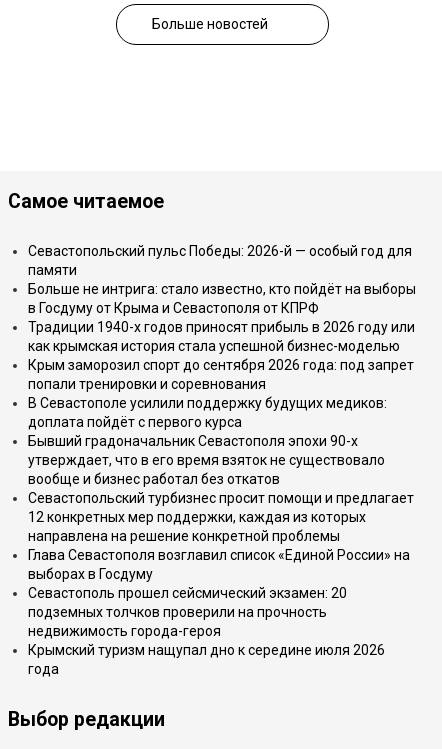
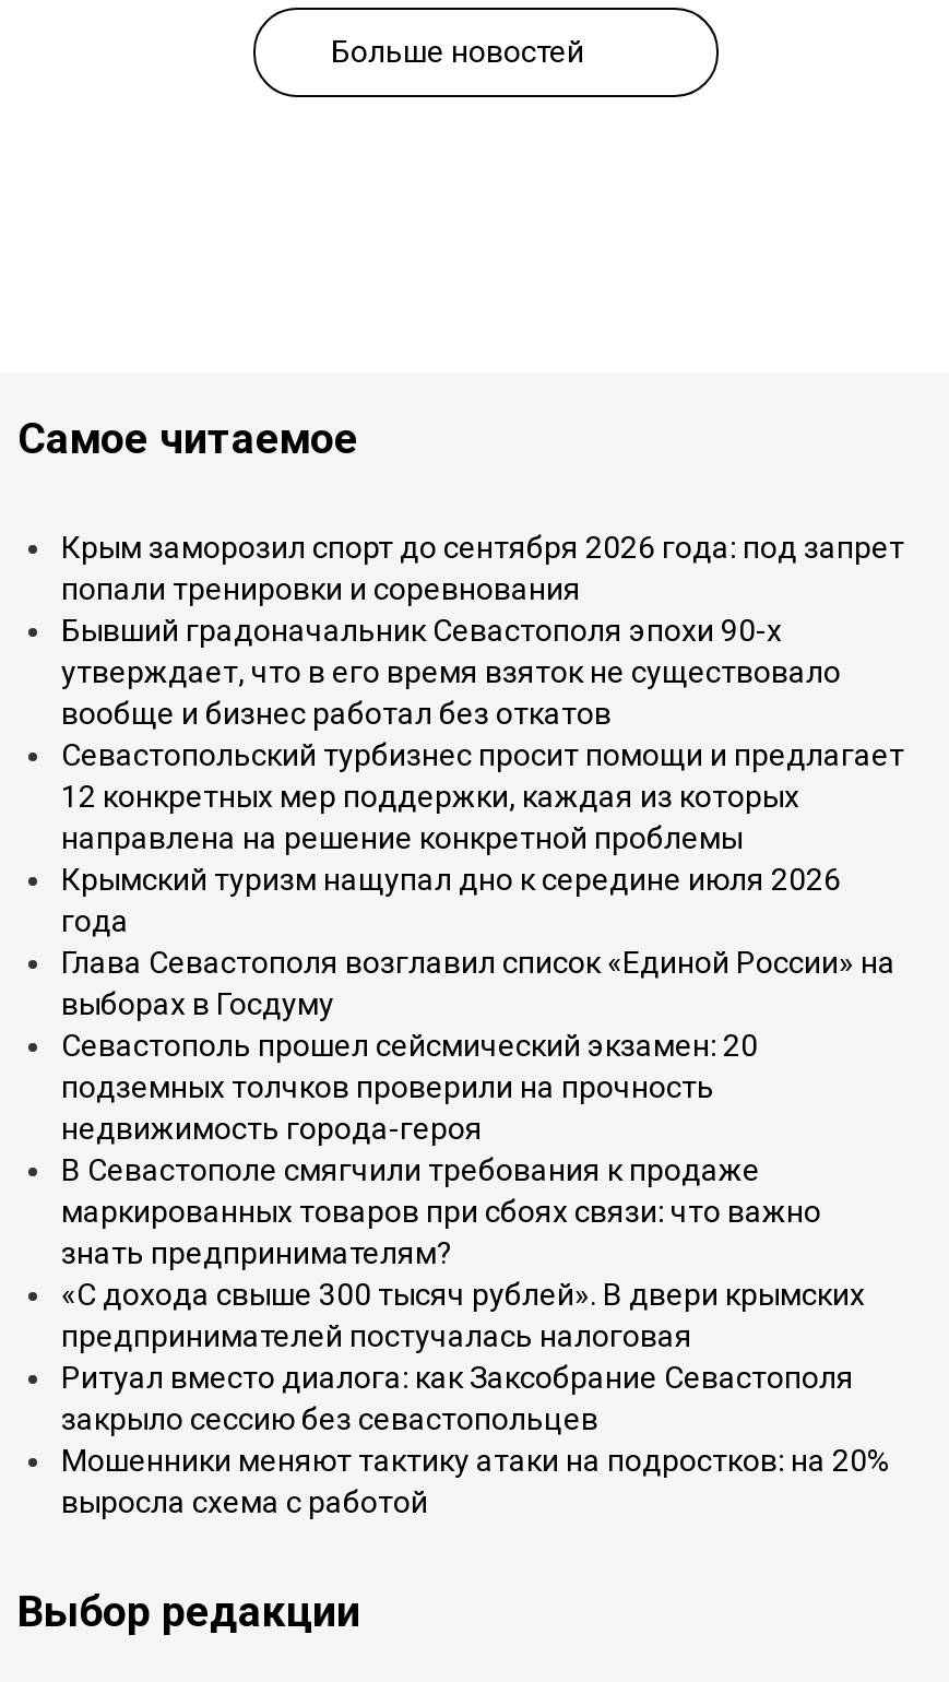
[28,243,416,354] Севастопольский пульс Победы: 2026-й — особый год для | памяти | Больше не интрига: стало известно, кто пойдёт на выборы | в Госдуму от Крыма и Севастополя от КПРФ | Традиции 1940-х годов приносят прибыль в 2026 году или | как крымская история стала успешной бизнес-моделью -> none
moved [28,357,414,392] -> [61,530,904,606]: Крым заморозил спорт до сентября 2026 года: под запрет | попали тренировки и соревнования
[28,395,387,430] В Севастополе усилили поддержку будущих медиков: | доплата пойдёт с первого курса -> none
moved [28,433,414,544] -> [61,613,904,855]: Бывший градоначальник Севастополя эпохи 90-х | утверждает, что в его время взяток не существовало | вообще и бизнес работал без откатов | Севастопольский турбизнес просит помощи и предлагает | 12 конкретных мер поддержки, каждая из которых | направлена на решение конкретной проблемы
moved [28,547,410,639] -> [61,945,895,1146]: Глава Севастополя возглавил список «Единой России» на | выборах в Госдуму | Севастополь прошел сейсмический экзамен: 20 | подземных толчков проверили на прочность | недвижимость города-героя
moved [28,642,385,677] -> [61,862,841,938]: Крымский туризм нащупал дно к середине июля 2026 | года
none -> [61,1152,891,1519] В Севастополе смягчили требования к продаже | маркированных товаров при сбоях связи: что важно | знать предпринимателям? | «С дохода свыше 300 тысяч рублей». В двери крымских | предпринимателей постучалась налоговая | Ритуал вместо диалога: как Заксобрание Севастополя | закрыло сессию без севастопольцев | Мошенники меняют тактику атаки на подростков: на 20% | выросла схема с работой

